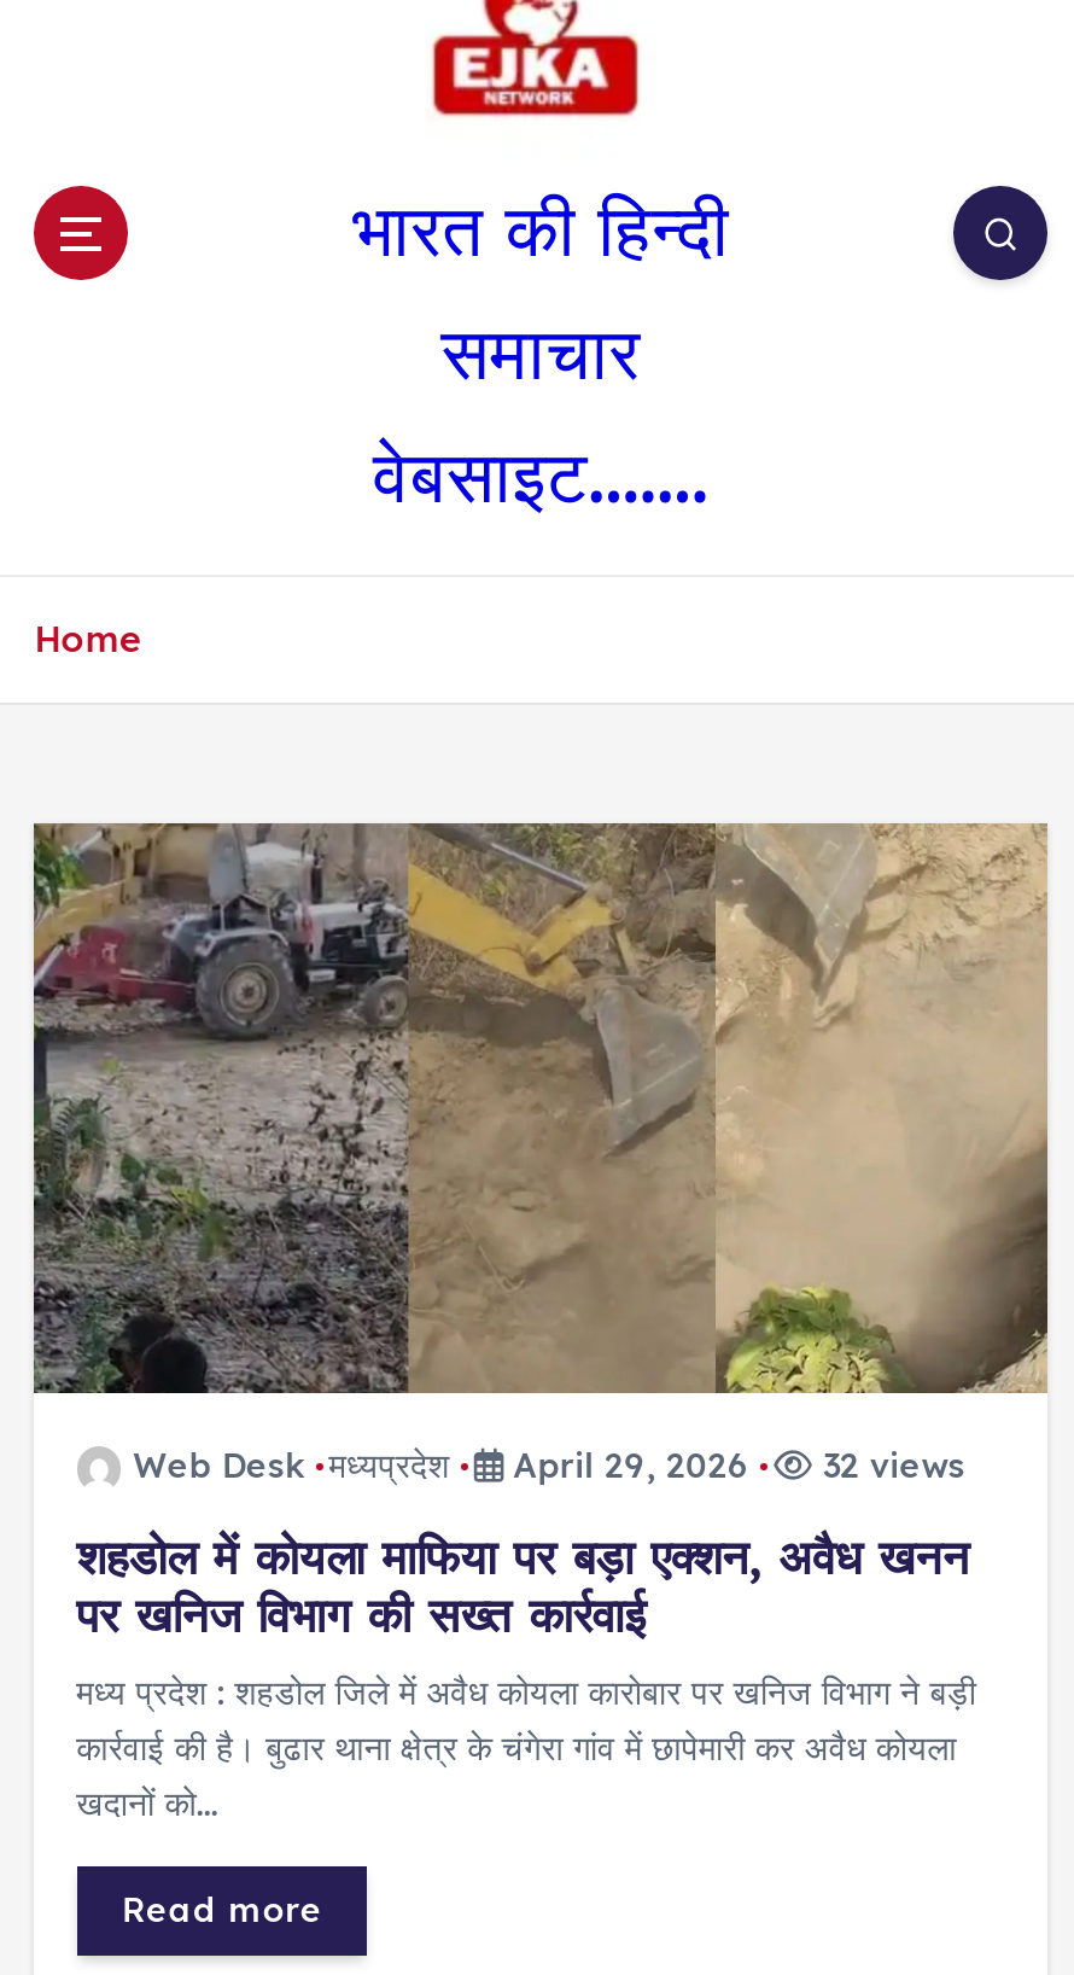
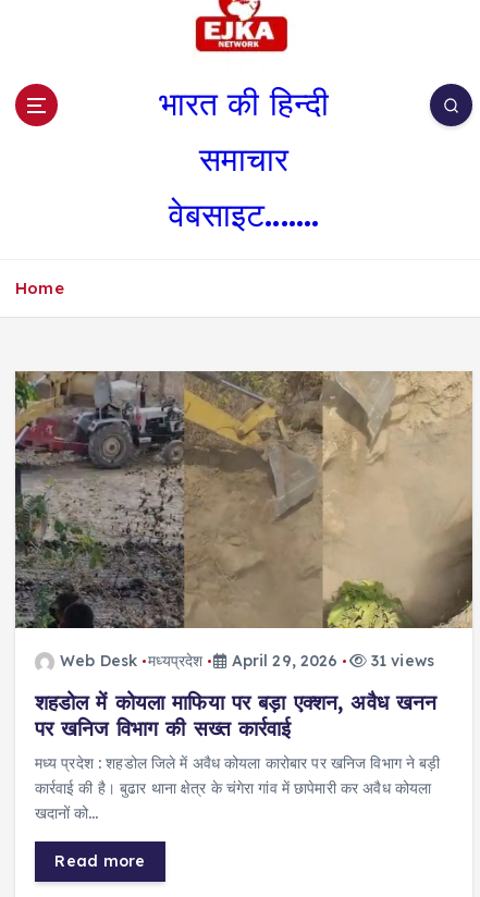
[133,1444,965,1488] Web Desk मध्यप्रदेश April 29, 2026 32 views -> [60,651,434,671] Web Desk मध्यप्रदेश April 29, 2026 31 views

